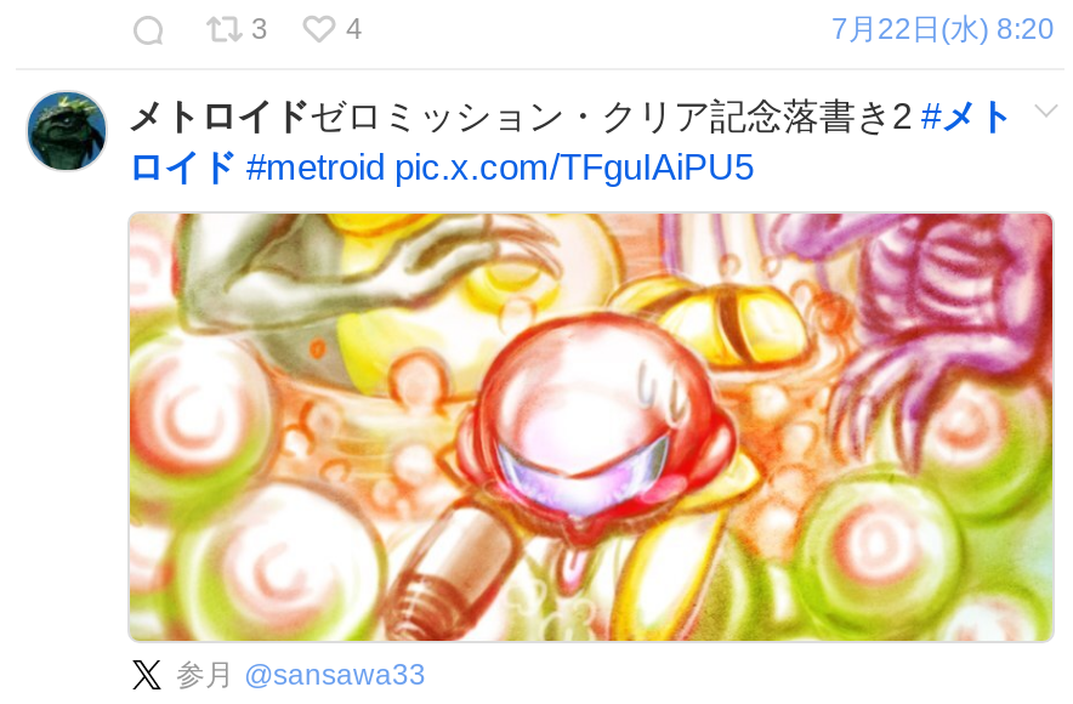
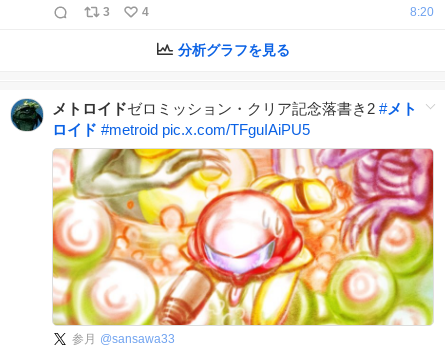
[831,11,1055,45] 7月22日(水) 8:20 -> [177,4,434,58] 8:20 | 分析グラフを見る

